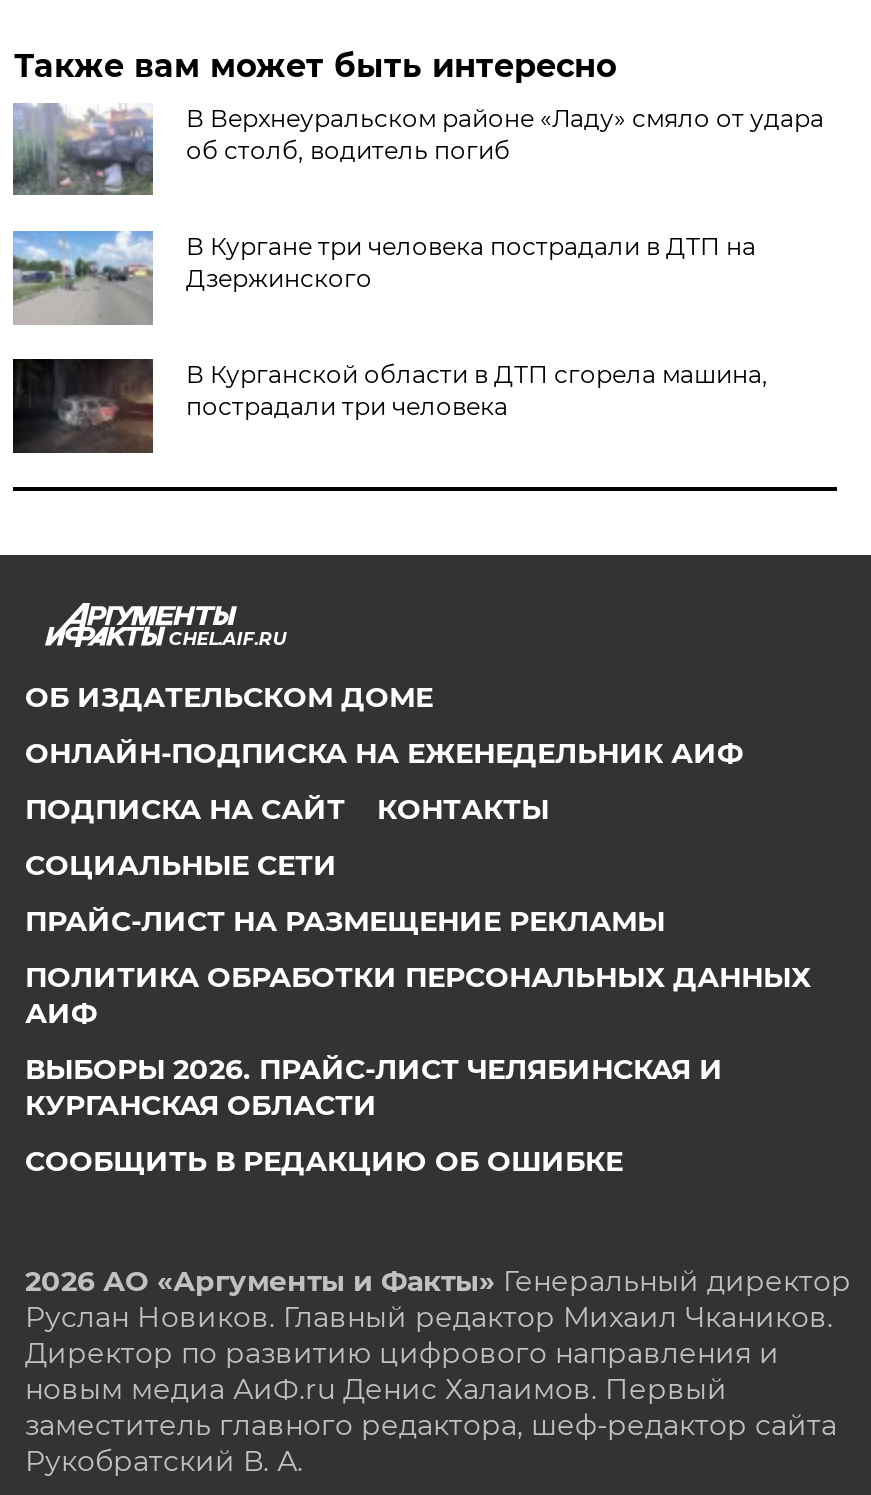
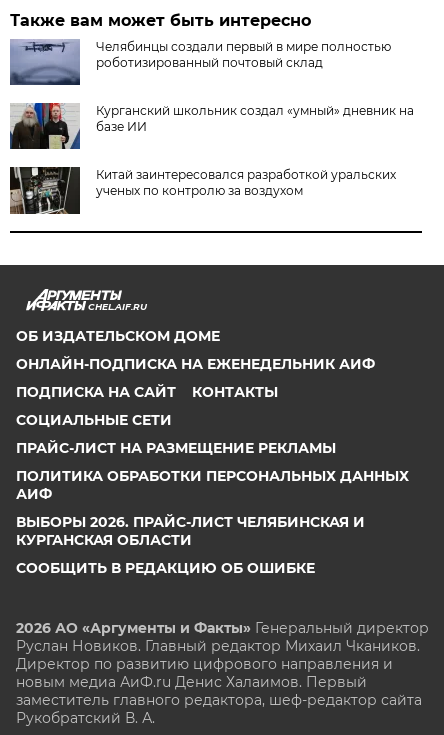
[13,103,824,197] [image] | В Верхнеуральском районе «Ладу» смяло от удара | об столб, водитель погиб -> [10,39,391,86] [image] | Челябинцы создали первый в мире полностью | роботизированный почтовый склад
[11,229,756,325] [image] | В Кургане три человека пострадали в ДТП на | Дзержинского -> [9,102,414,150] [image] | Курганский школьник создал «умный» дневник на | базе ИИ
[11,359,768,455] [image] | В Курганской области в ДТП сгорела машина, | пострадали три человека -> [9,166,396,214] [image] | Китай заинтересовался разработкой уральских | ученых по контролю за воздухом

